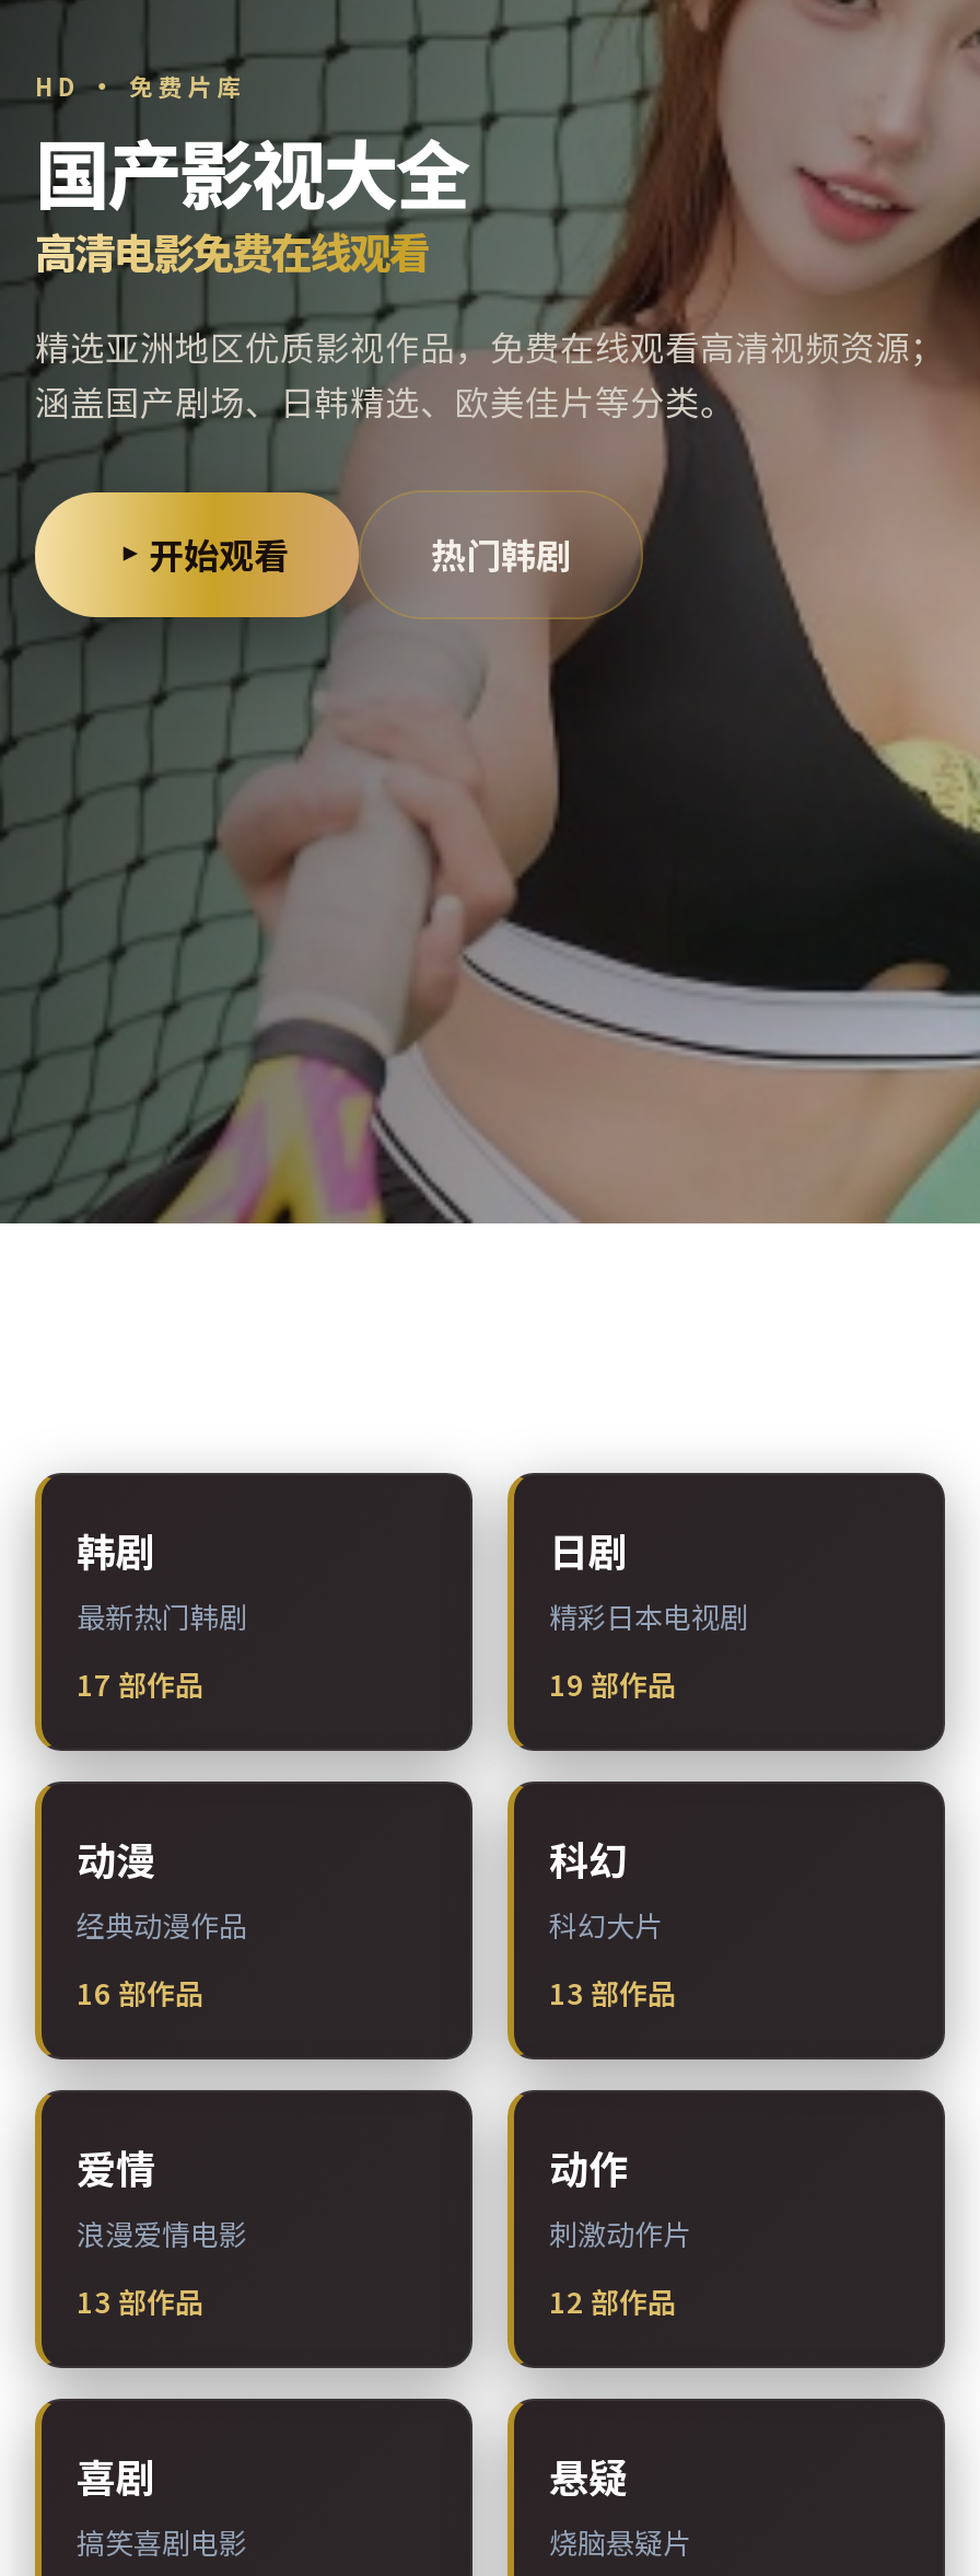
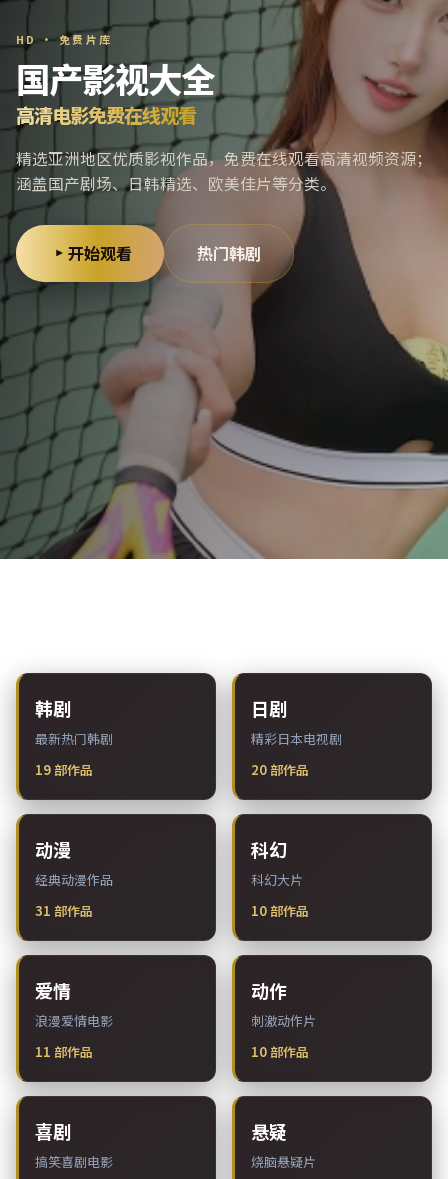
[77,1663,203,1705] 17部作品 -> [35,760,93,779] 19部作品
[549,1663,676,1705] 19部作品 -> [251,760,309,779] 20部作品
[77,1972,203,2014] 16部作品 -> [35,901,93,920] 31部作品
[549,1972,676,2014] 13部作品 -> [251,901,309,920] 10部作品
[77,2281,203,2322] 13部作品 -> [35,1042,93,1061] 11部作品
[549,2281,676,2322] 12部作品 -> [251,1042,309,1061] 10部作品

